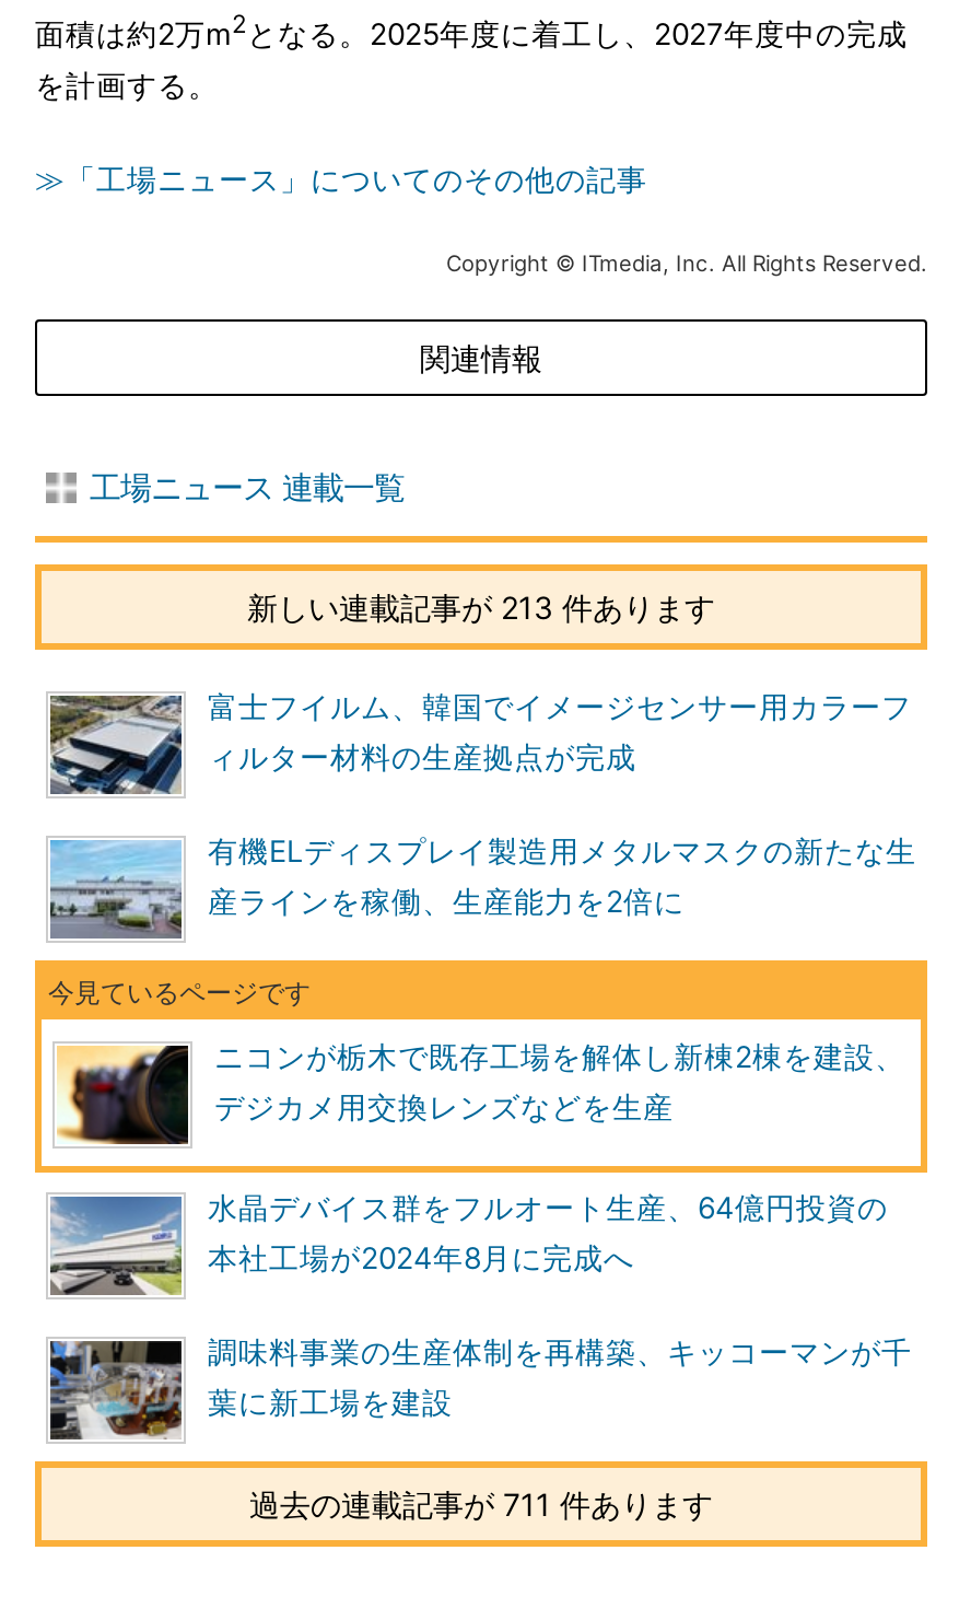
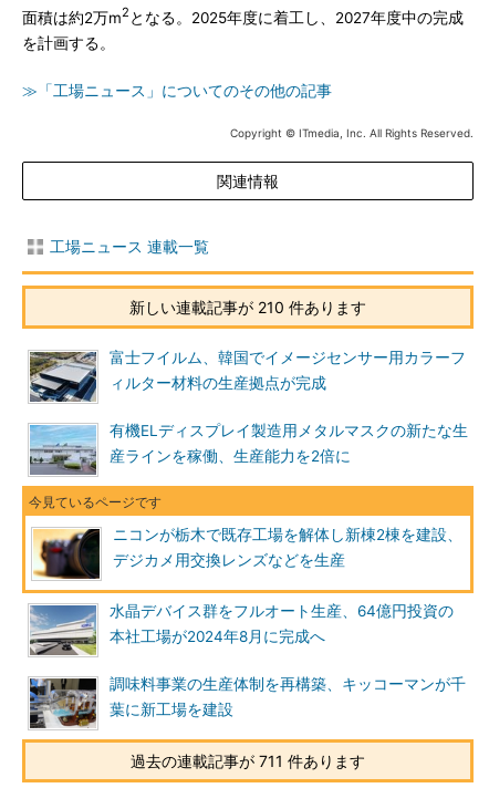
[247,587,715,625] 新しい連載記事が 213 件あります -> [129,297,366,316] 新しい連載記事が 210 件あります

